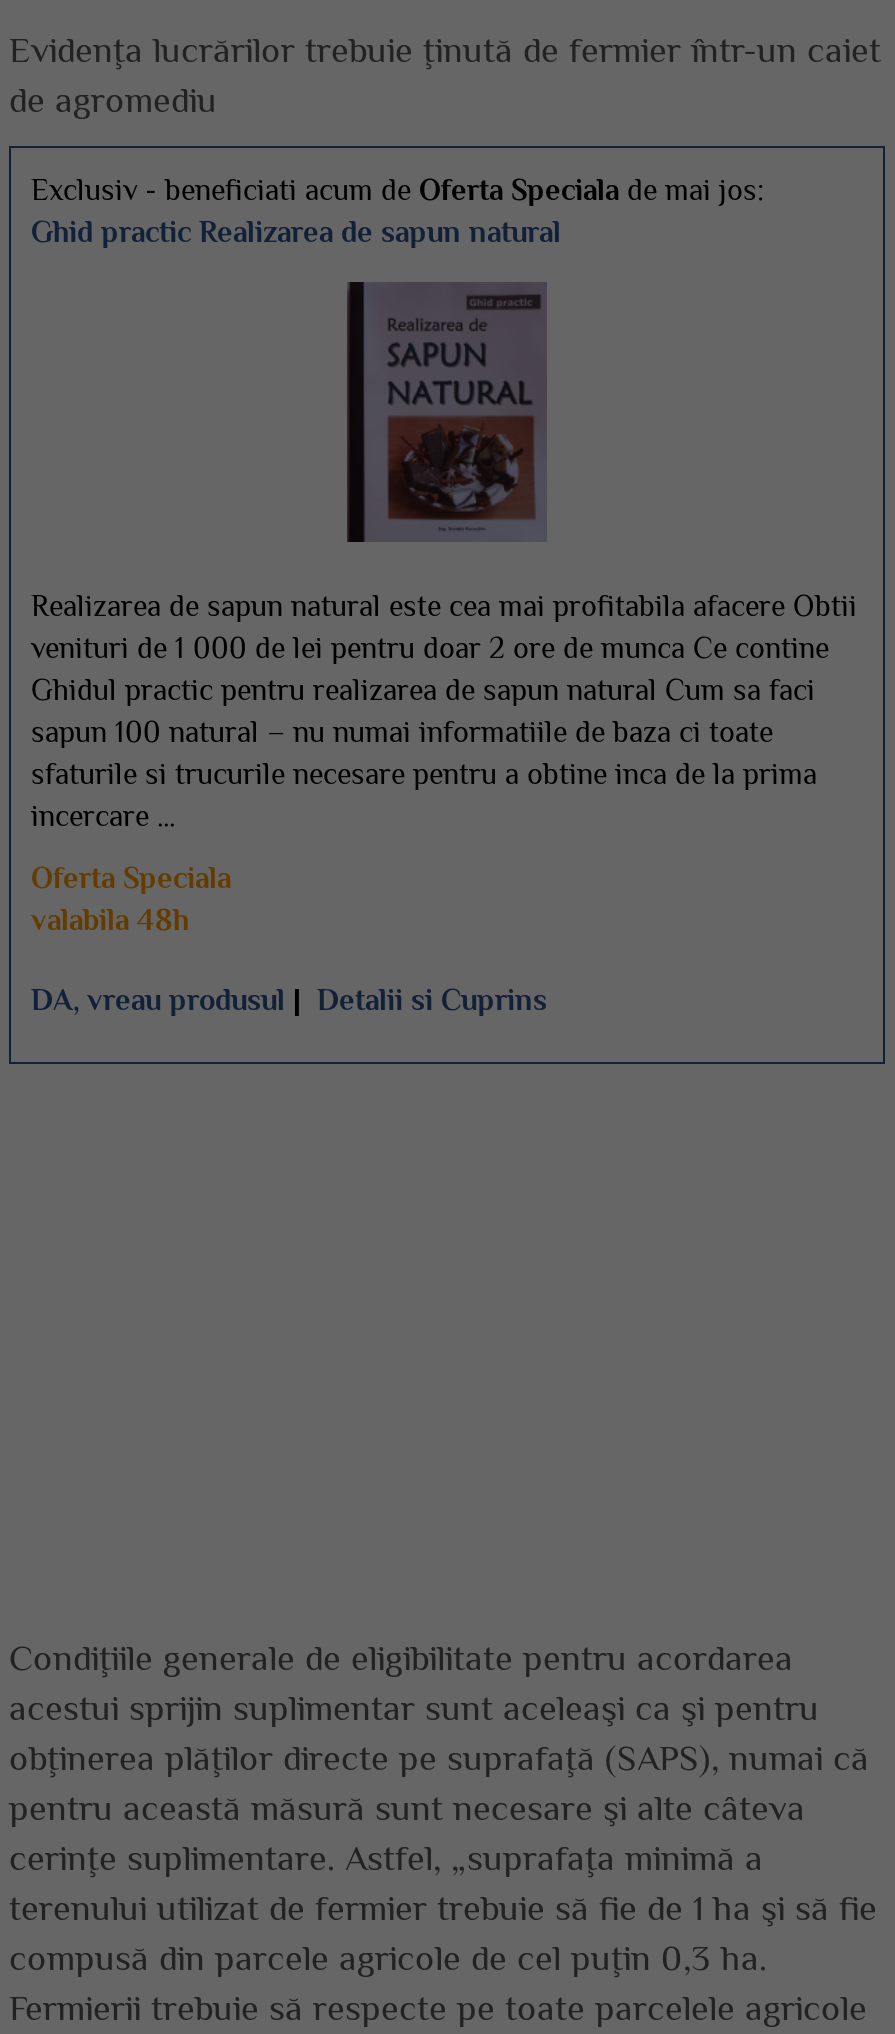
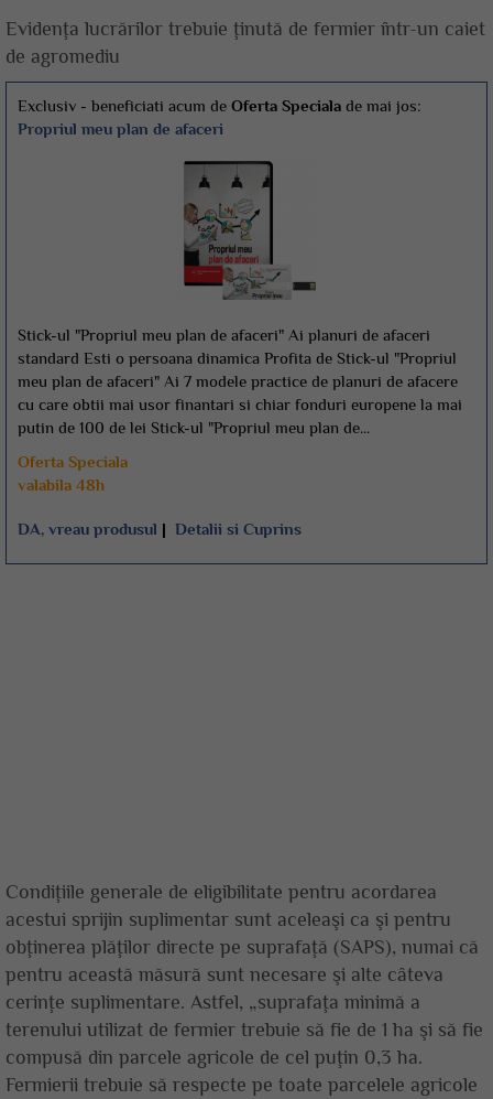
[31,214,561,248] Ghid practic Realizarea de sapun natural -> [18,119,223,138] Propriul meu plan de afaceri
[31,280,857,832] [image] | Realizarea de sapun natural este cea mai profitabila afacere Obtii | venituri de 1 000 de lei pentru doar 2 ore de munca Ce contine | Ghidul practic pentru realizarea de sapun natural Cum sa faci | sapun 100 natural – nu numai informatiile de baza ci toate | sfaturile si trucurile necesare pentru a obtine inca de la prima | incercare ... -> [18,157,462,437] [image] | Stick-ul "Propriul meu plan de afaceri" Ai planuri de afaceri | standard Esti o persoana dinamica Profita de Stick-ul "Propriul | meu plan de afaceri" Ai 7 modele practice de planuri de afacere | cu care obtii mai usor finantari si chiar fonduri europene la mai | putin de 100 de lei Stick-ul "Propriul meu plan de...

